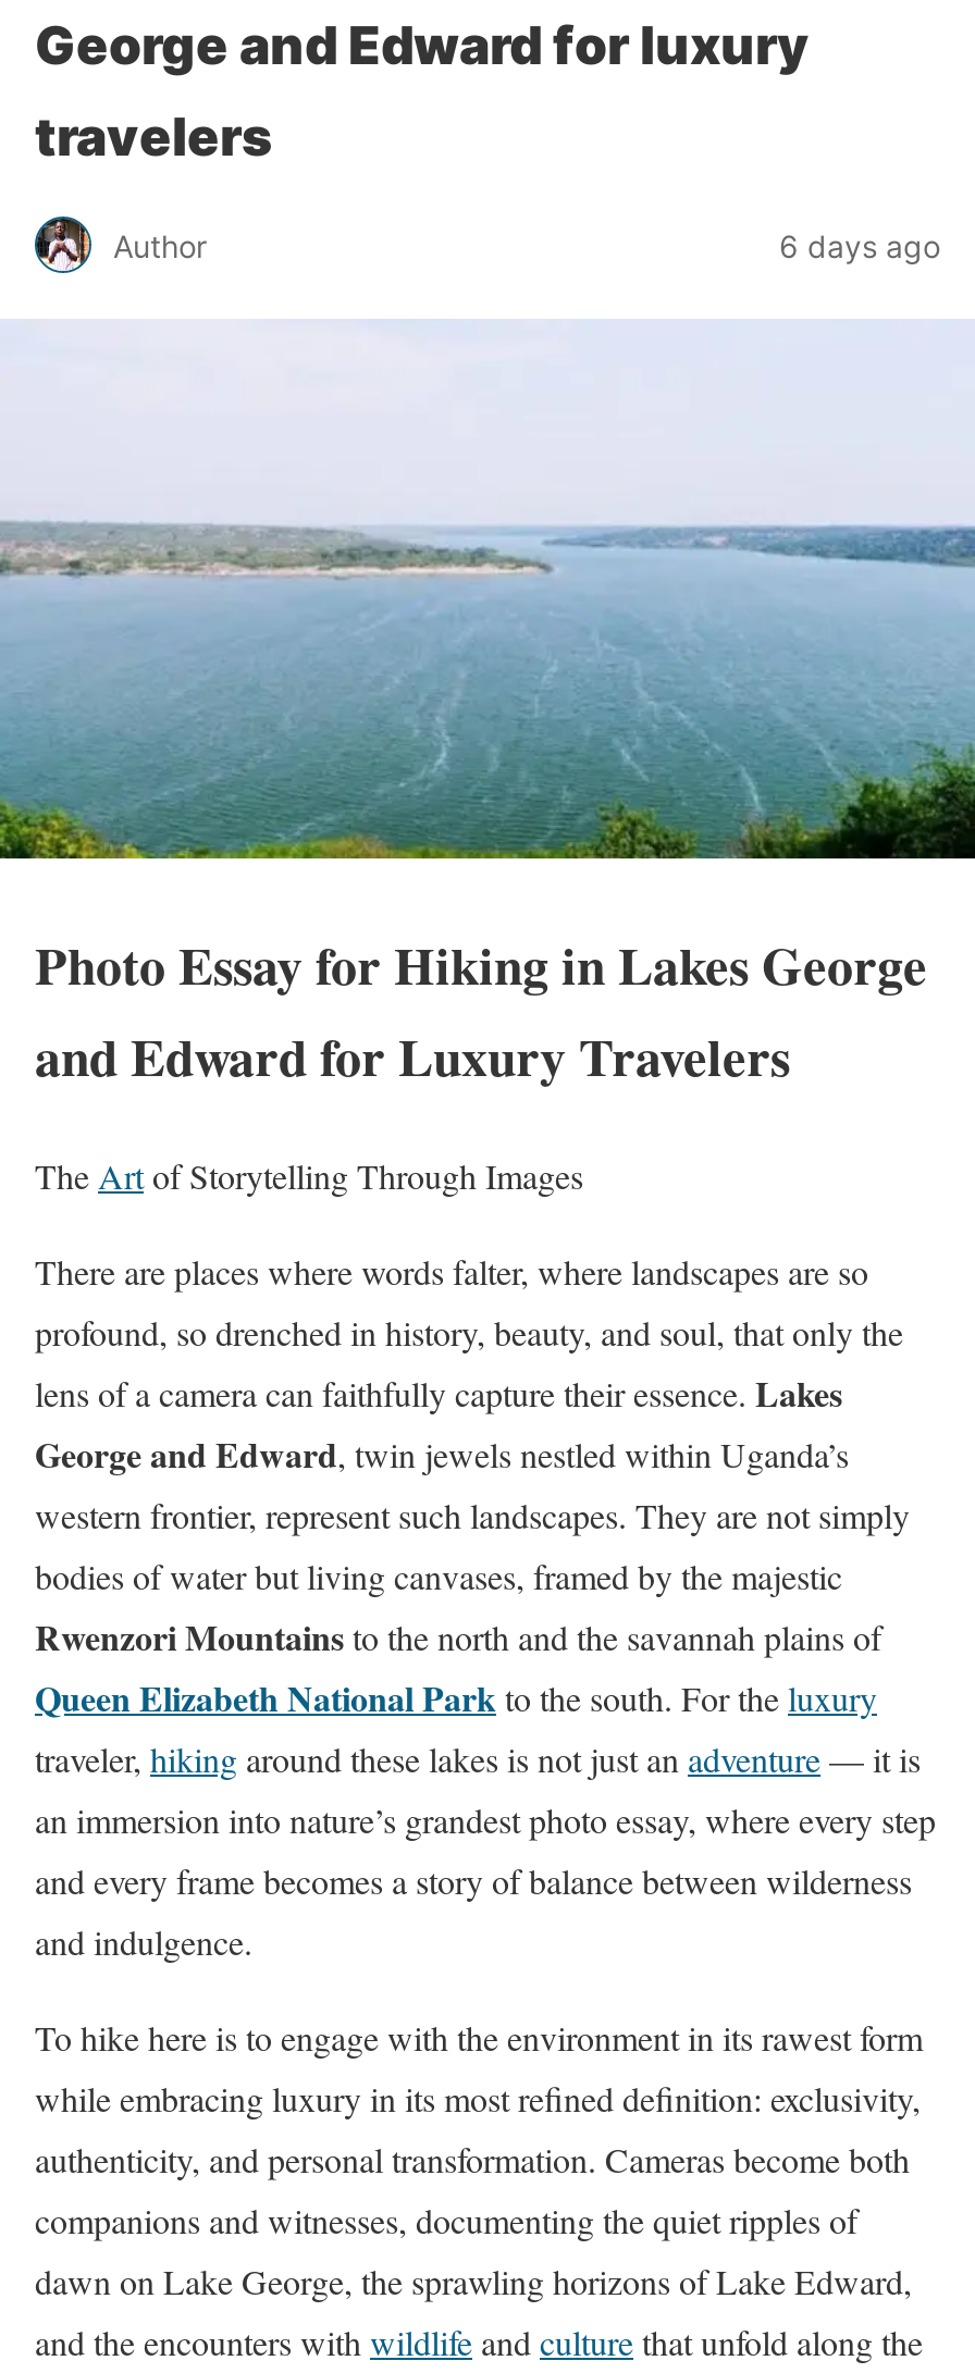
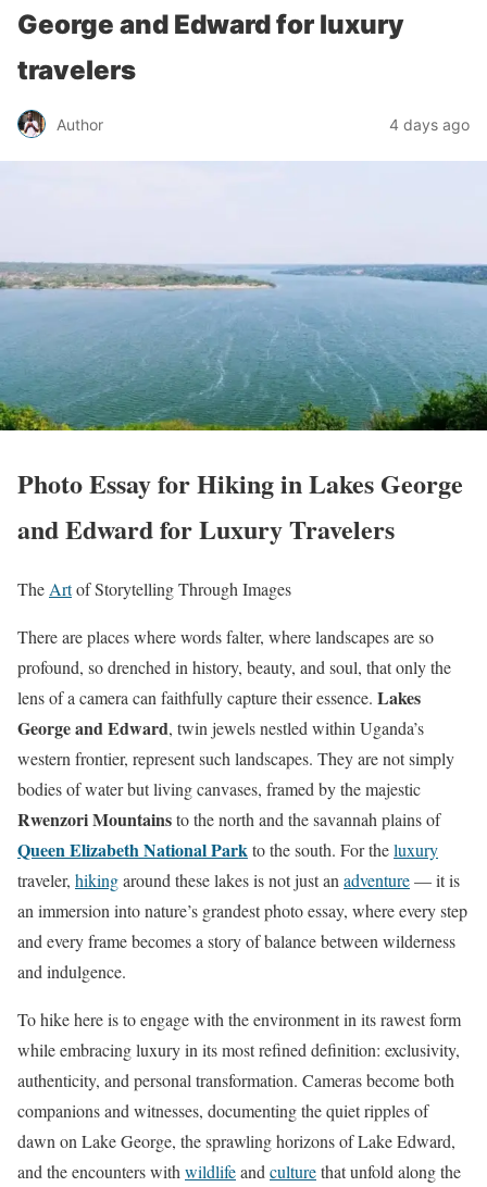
[779,226,940,263] 6 days ago -> [389,115,470,133] 4 days ago

